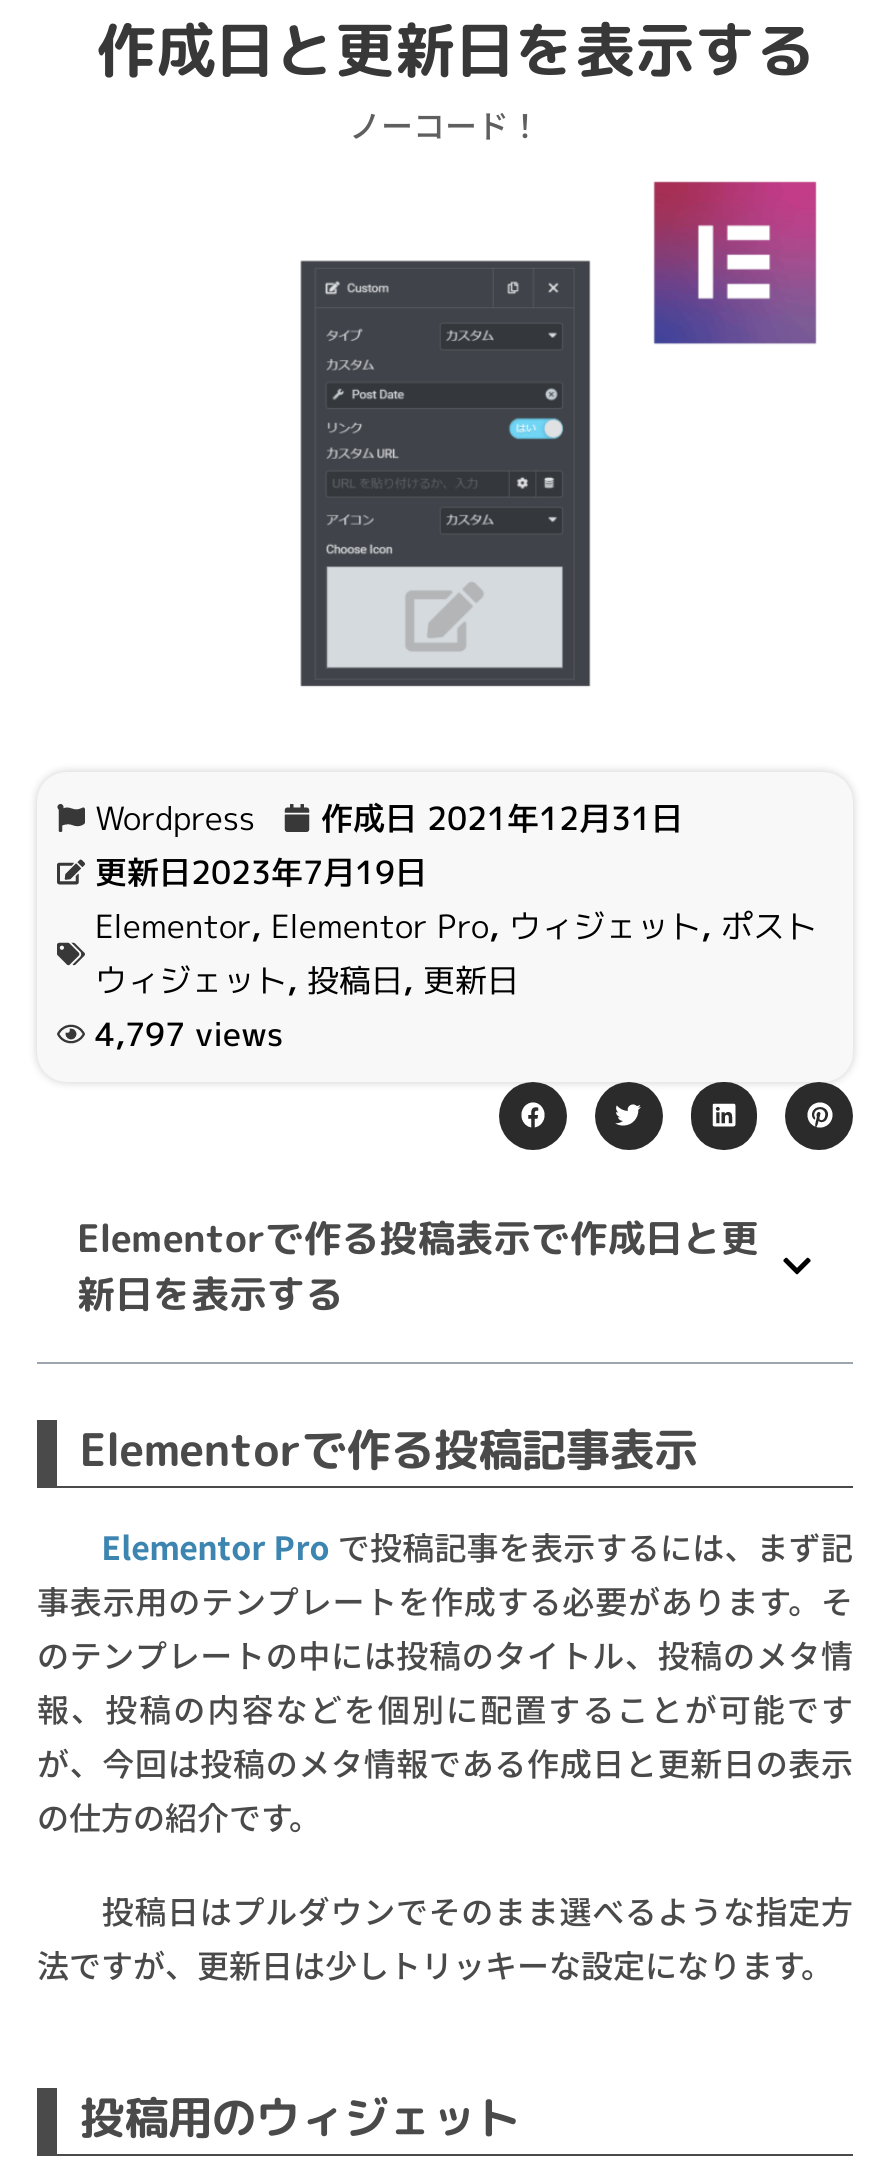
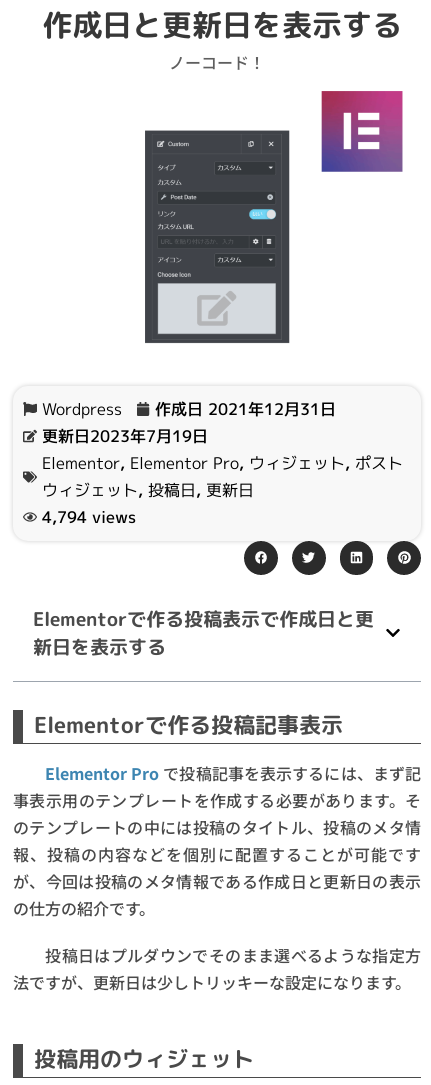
[95,1012,283,1056] 4,797 views -> [42,506,136,528] 4,794 views

